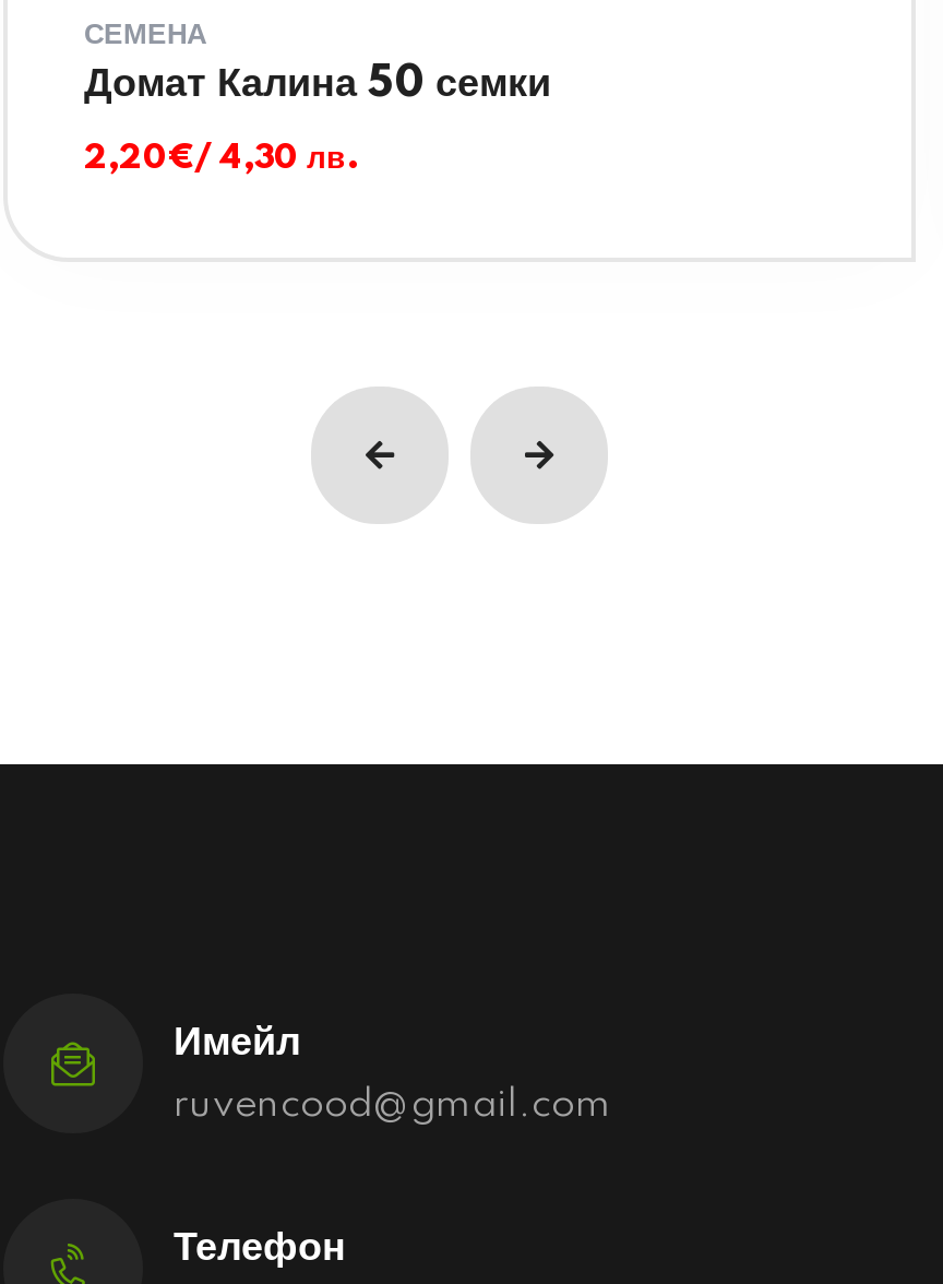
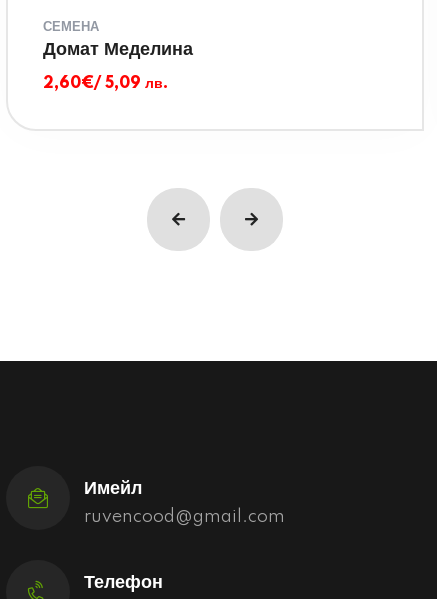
[84,64,551,108] Домат Калина 50 семки -> [43,40,193,60] Домат Меделина
[84,143,357,178] 2,20€/ 4,30 лв. -> [43,76,168,92] 2,60€/ 5,09 лв.

